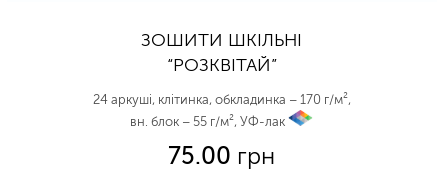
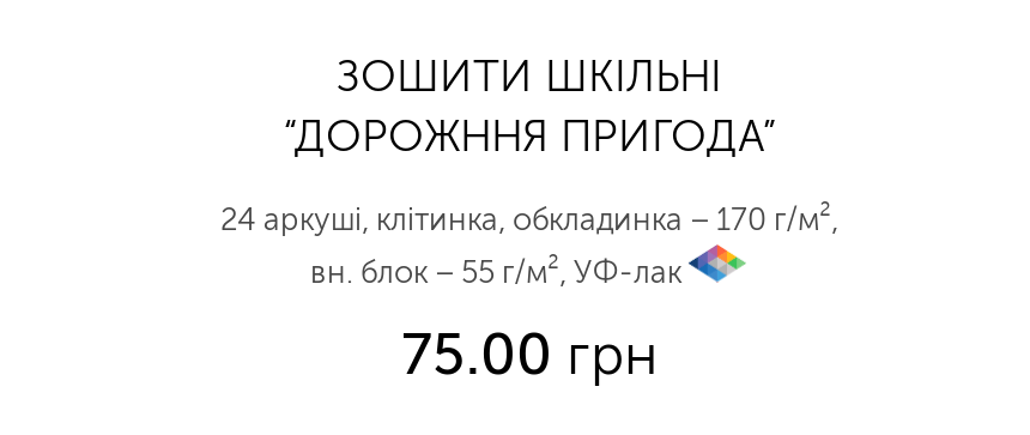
[167,54,277,76] “РОЗКВІТАЙ” -> [283,109,776,162] “ДОРОЖННЯ ПРИГОДА”

